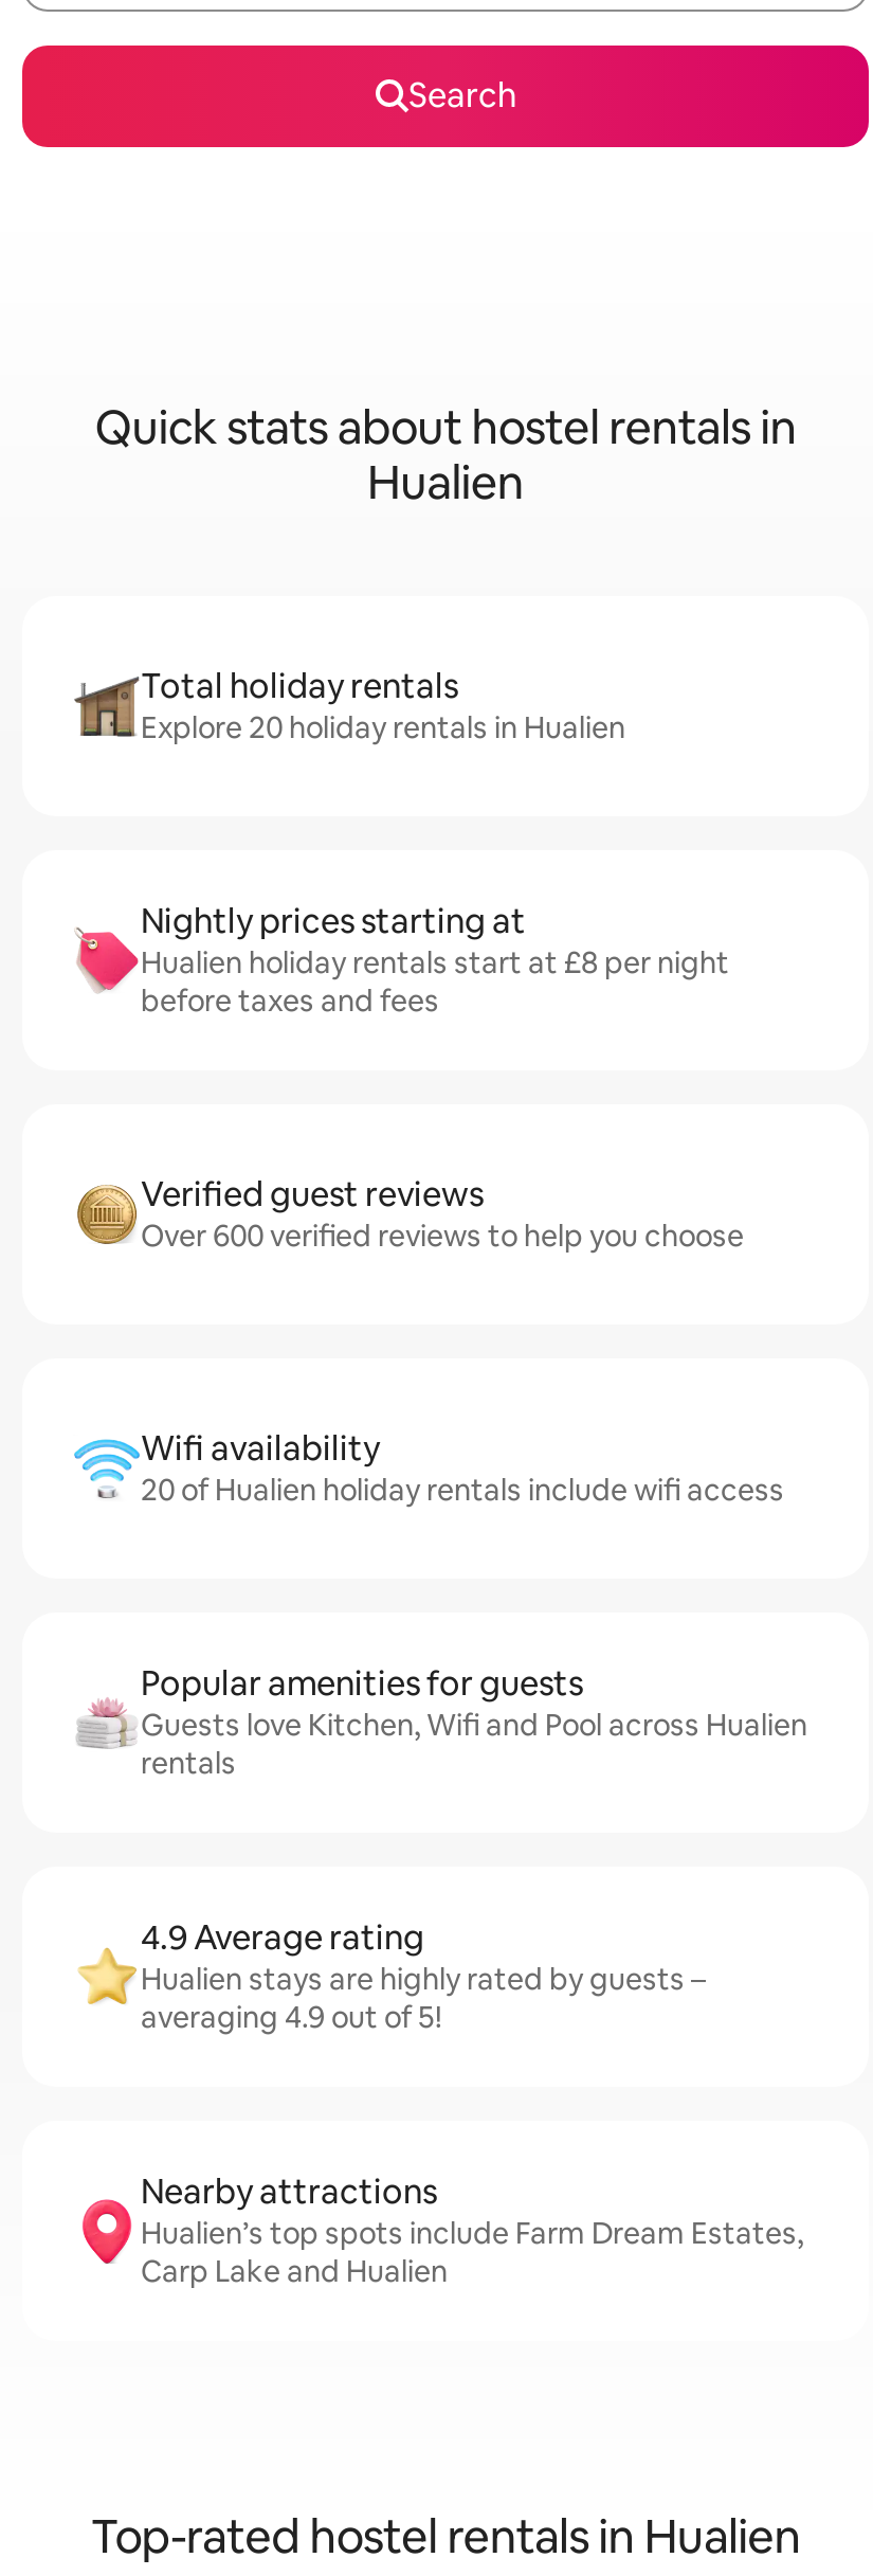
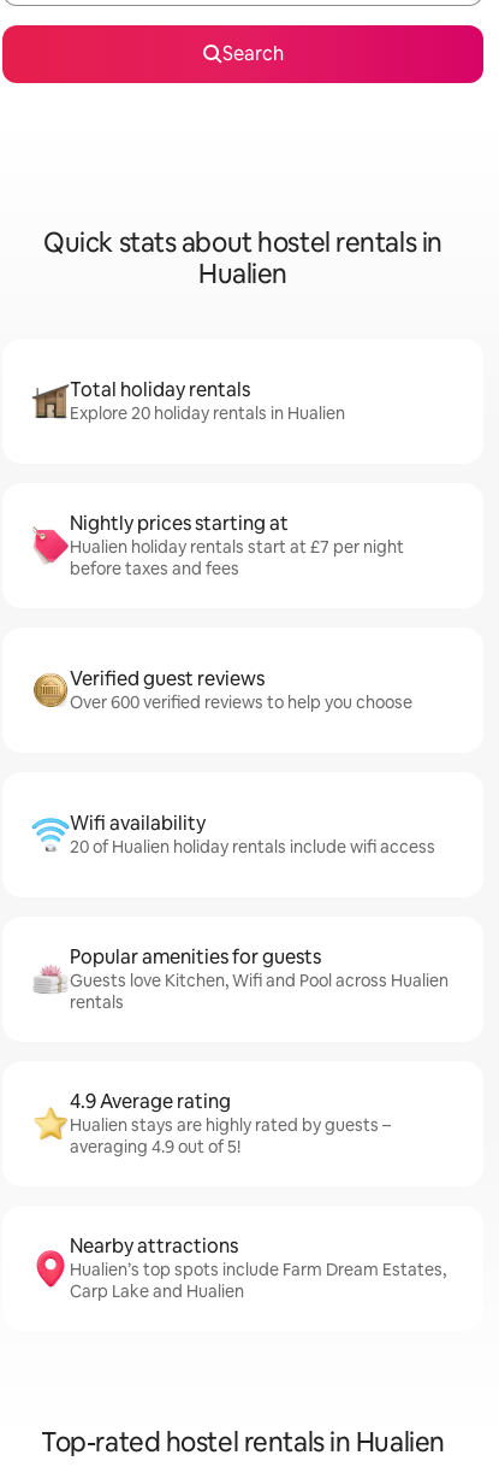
[141,943,729,981] Hualien holiday rentals start at £8 per night -> [70,536,404,558] Hualien holiday rentals start at £7 per night

